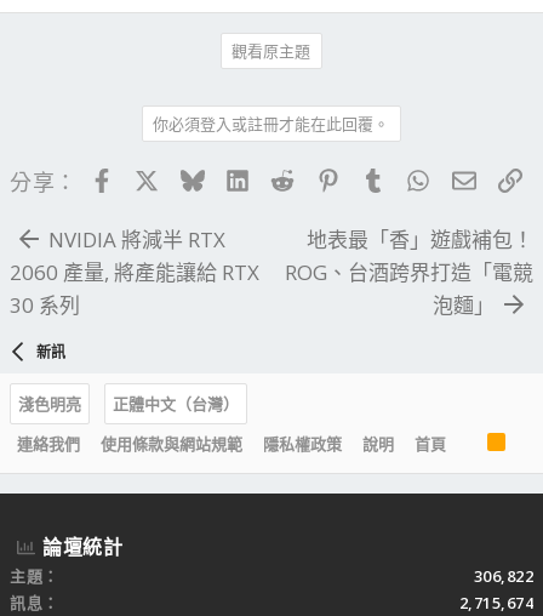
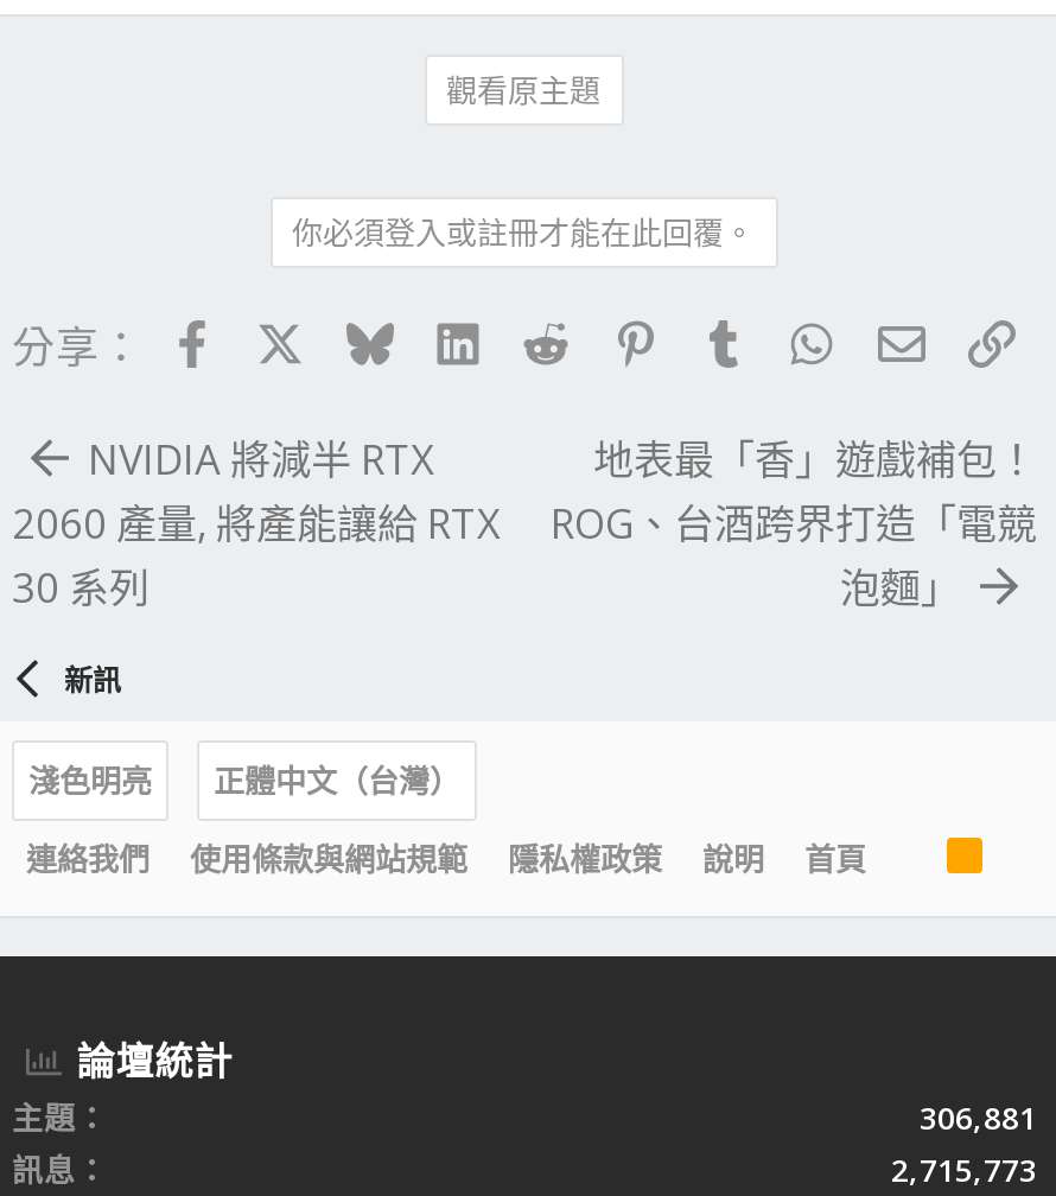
[473,564,533,586] 306,822 -> [920,1095,1037,1138] 306,881
[459,591,533,613] 2,715,674 -> [891,1147,1037,1190] 2,715,773

